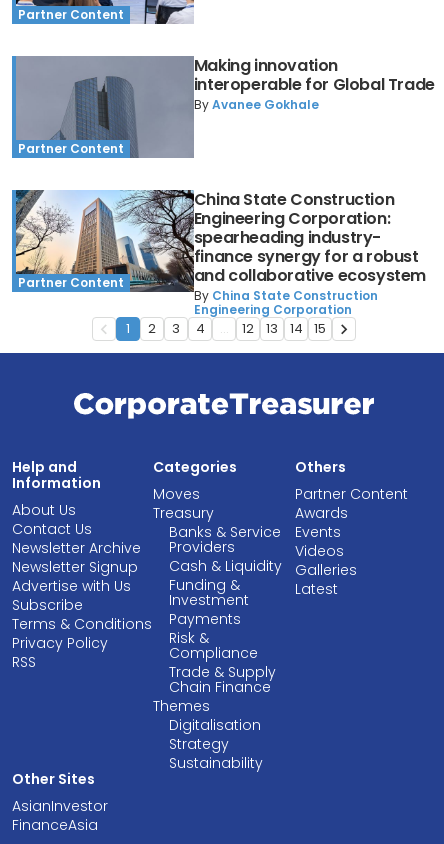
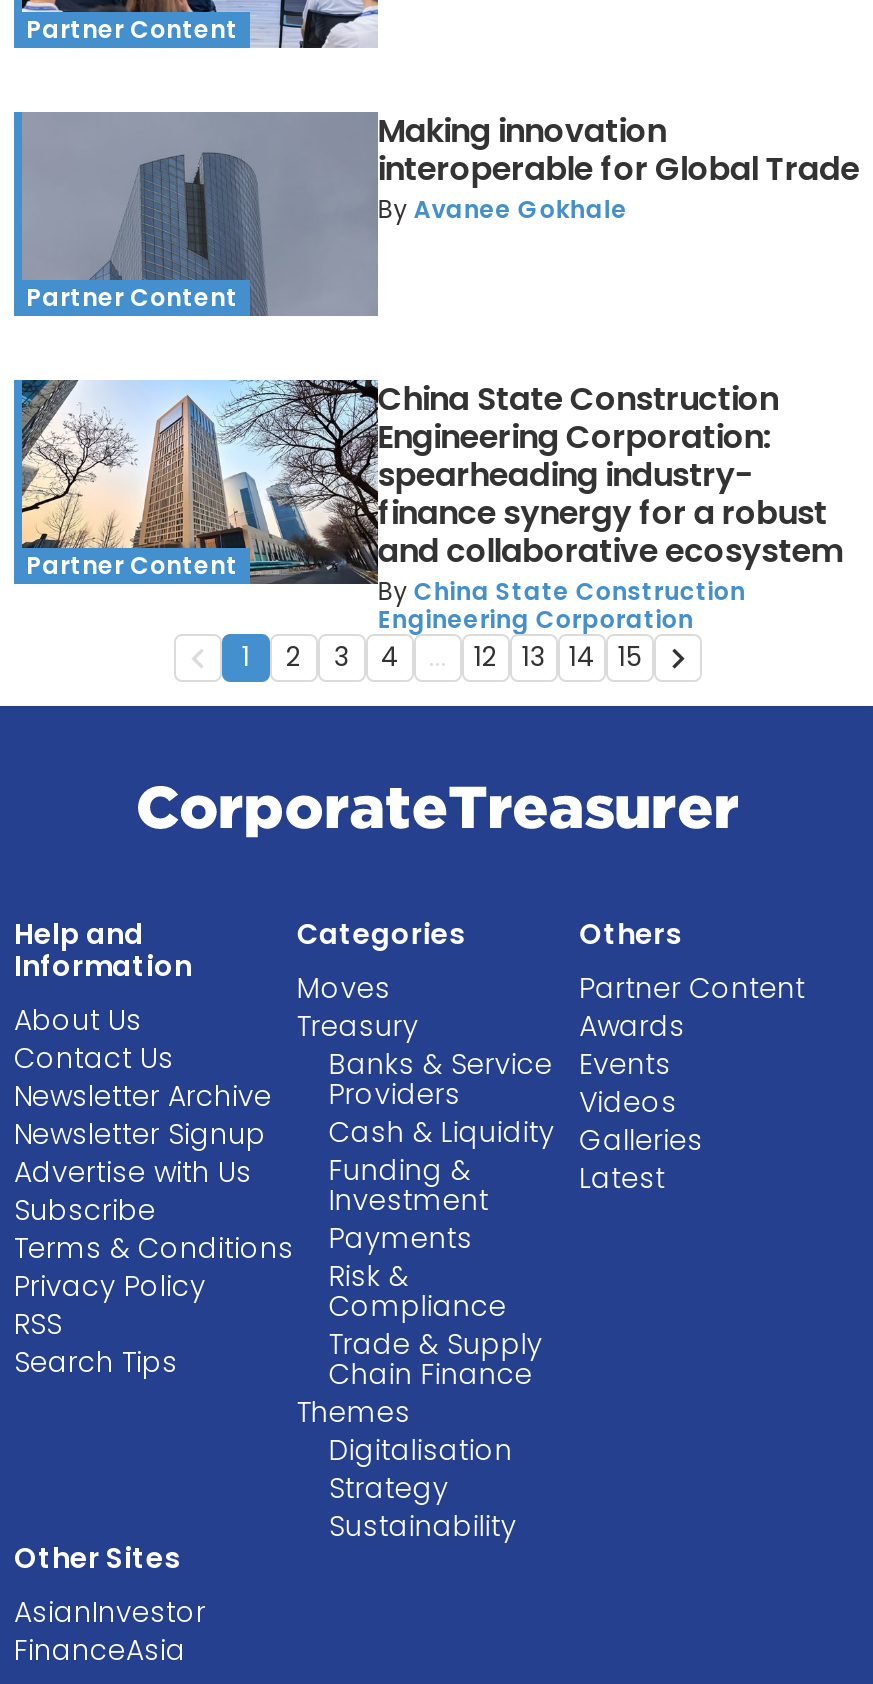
none -> [14,1342,178,1382] Search Tips

